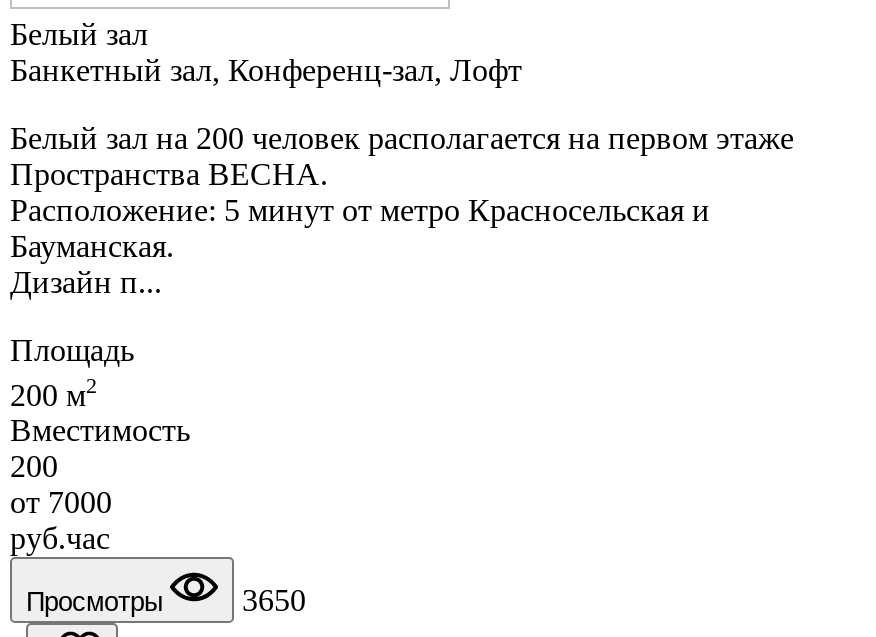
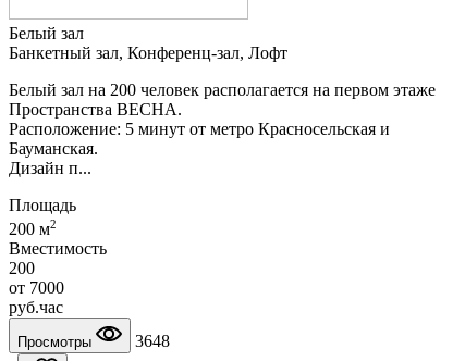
[242,584,306,618] 3650 -> [135,332,170,350] 3648

